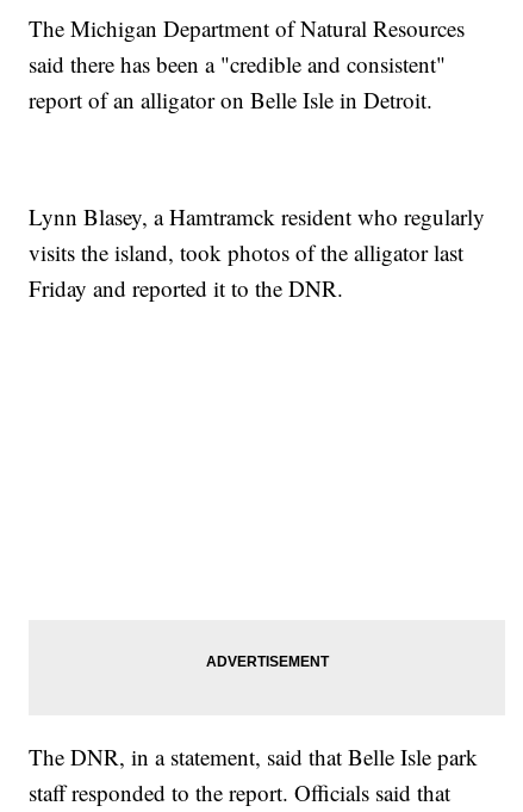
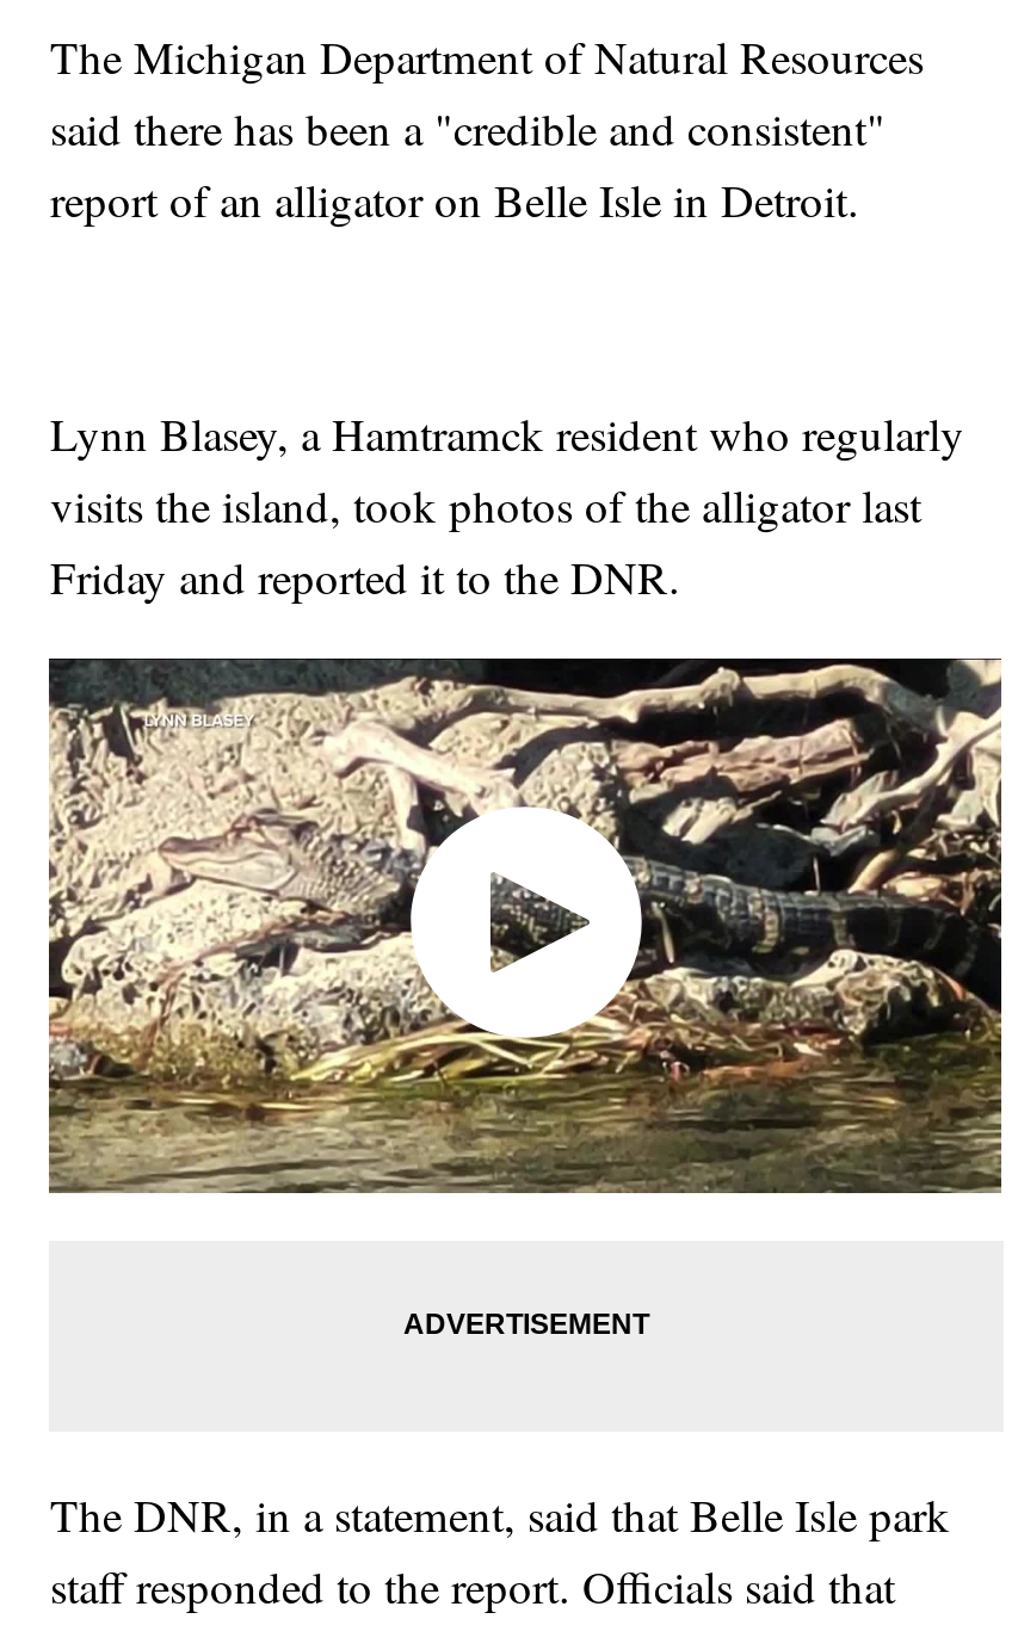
none -> [47,656,1004,1195] [image]

